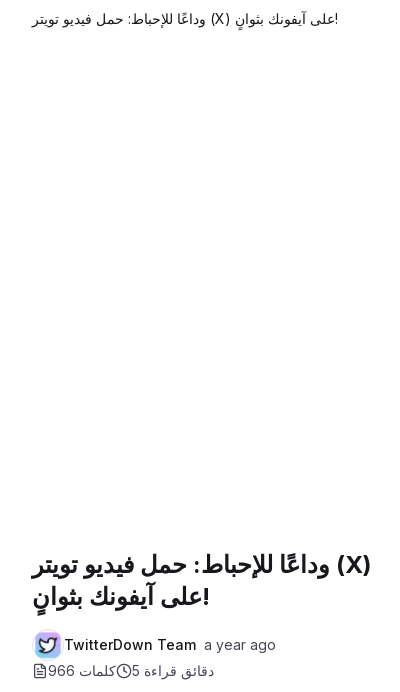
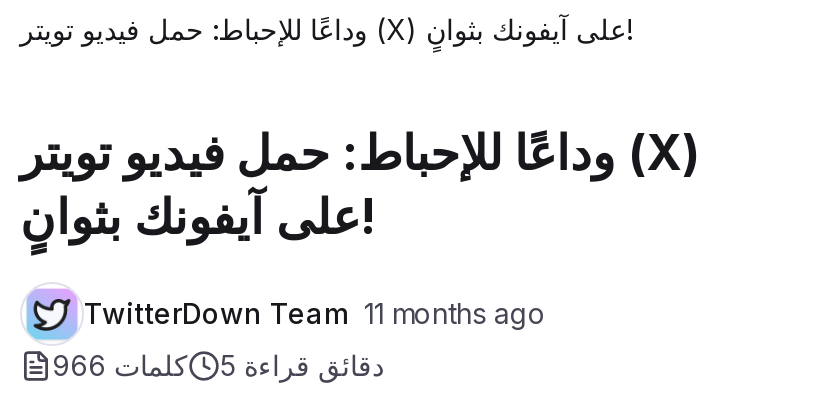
[64,636,276,653] TwitterDown Team a year ago -> [84,296,546,330] TwitterDown Team 11 months ago

